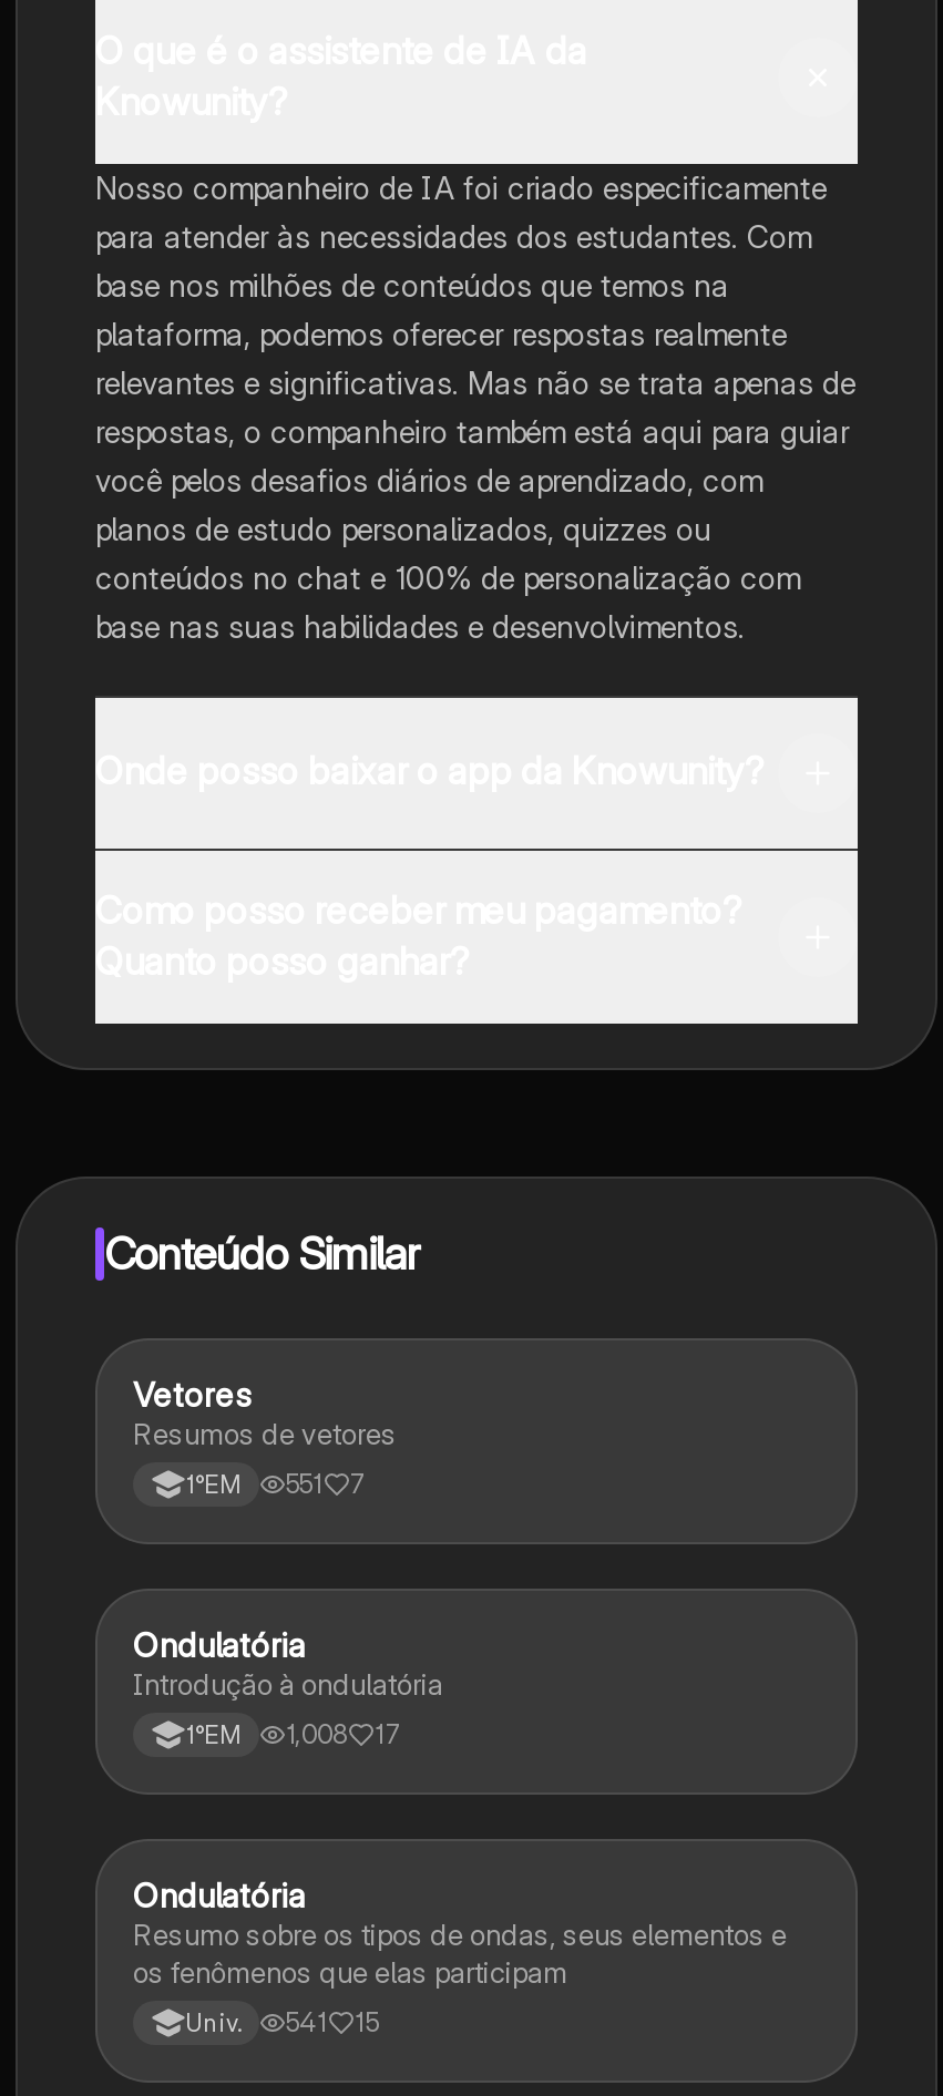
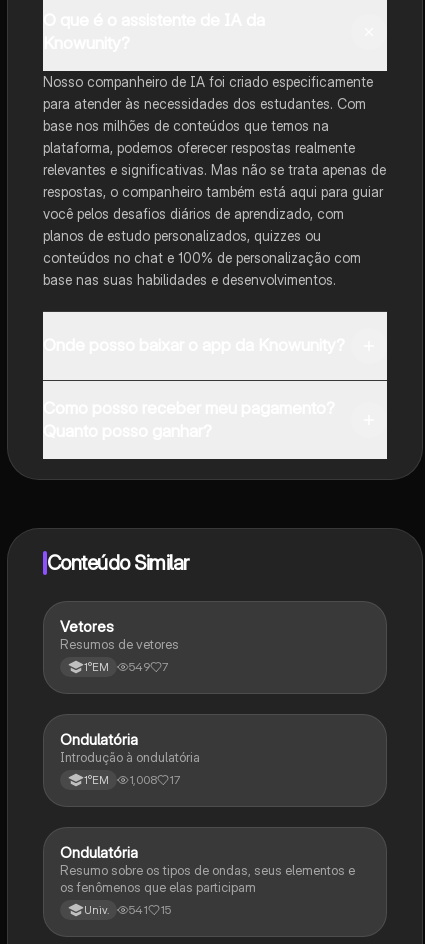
[186,1466,363,1499] 1°EM 551 7 -> [84,658,168,673] 1°EM 549 7

